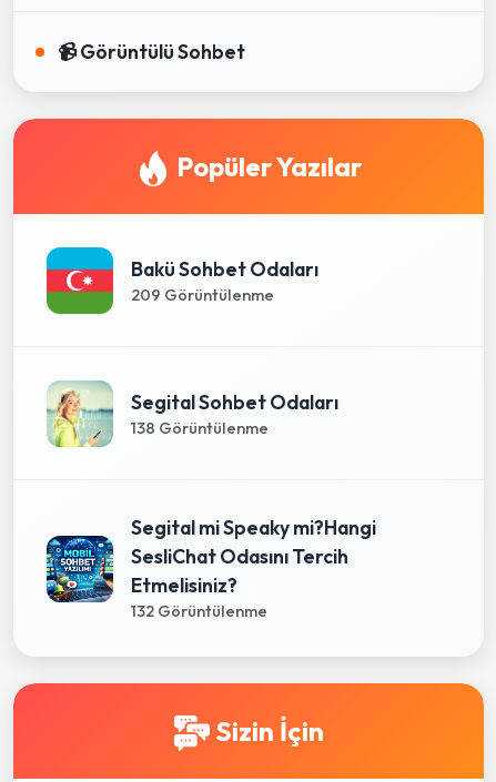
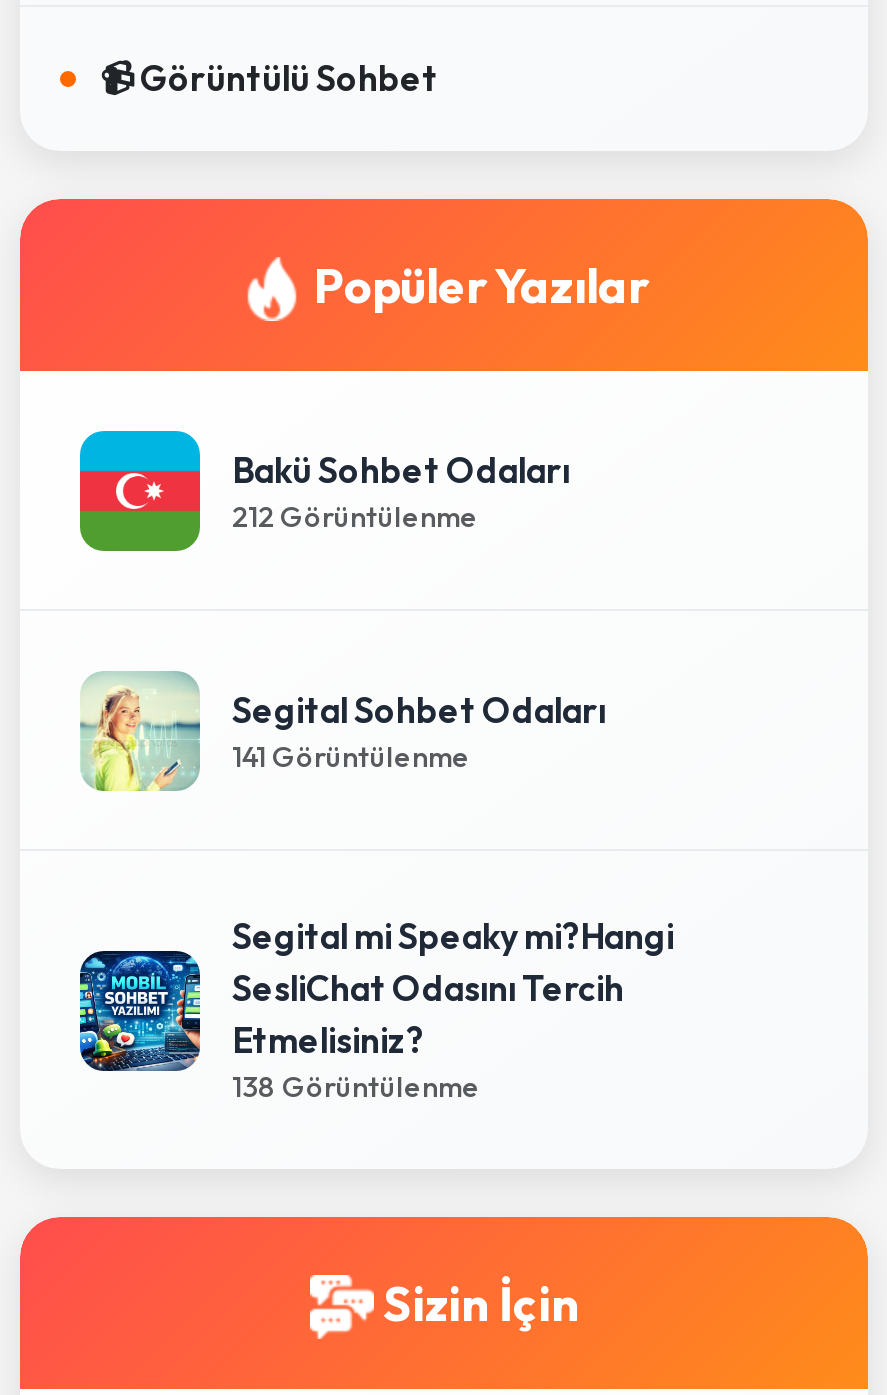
[131,285,274,305] 209 Görüntülenme -> [232,499,478,535] 212 Görüntülenme
moved [131,418,269,438] -> [232,1070,480,1106]: 138 Görüntülenme
none -> [232,739,470,775] 141 Görüntülenme
[131,602,267,622] 132 Görüntülenme -> none

